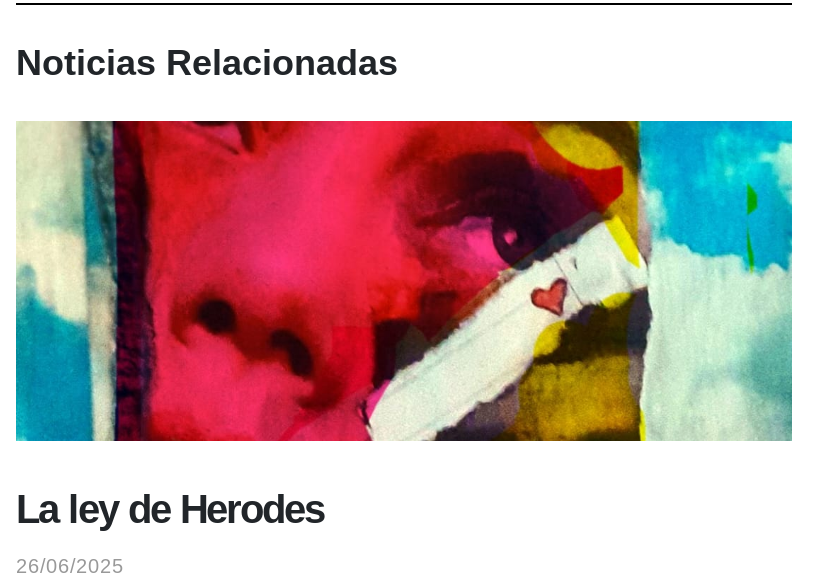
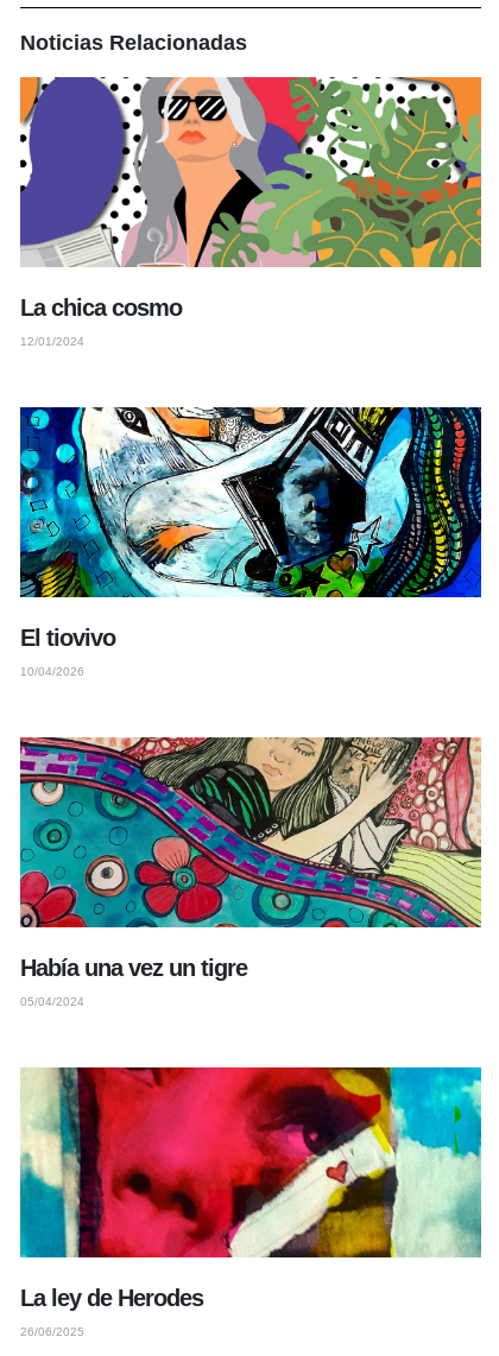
none -> [19,76,482,347] [image] | La chica cosmo | 12/01/2024
none -> [19,406,482,678] [image] | El tiovivo | 10/04/2026
none -> [19,736,482,1008] [image] | Había una vez un tigre | 05/04/2024

